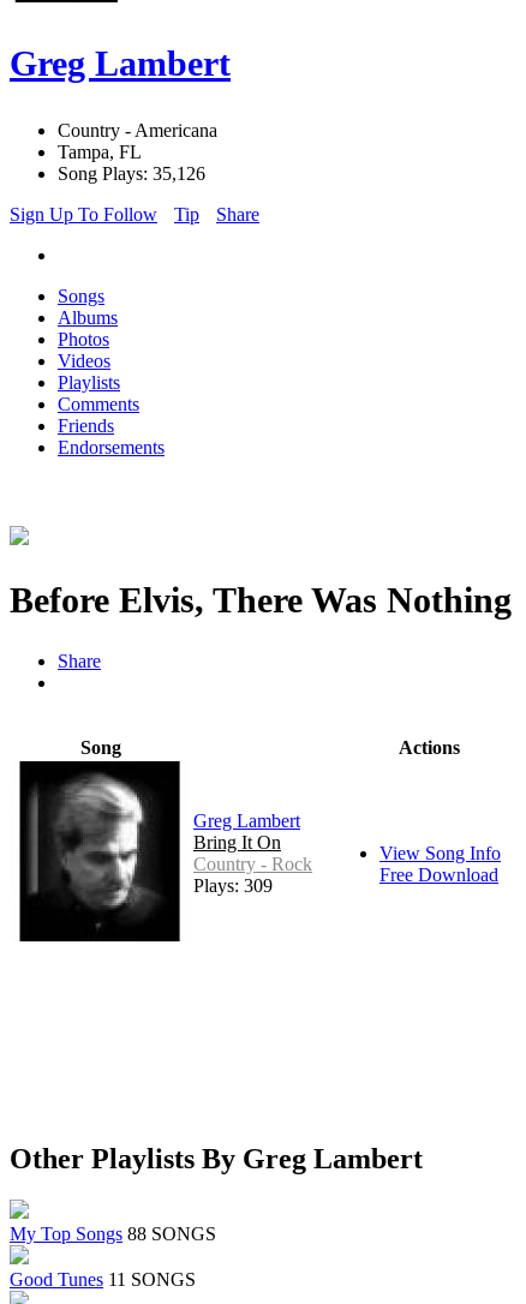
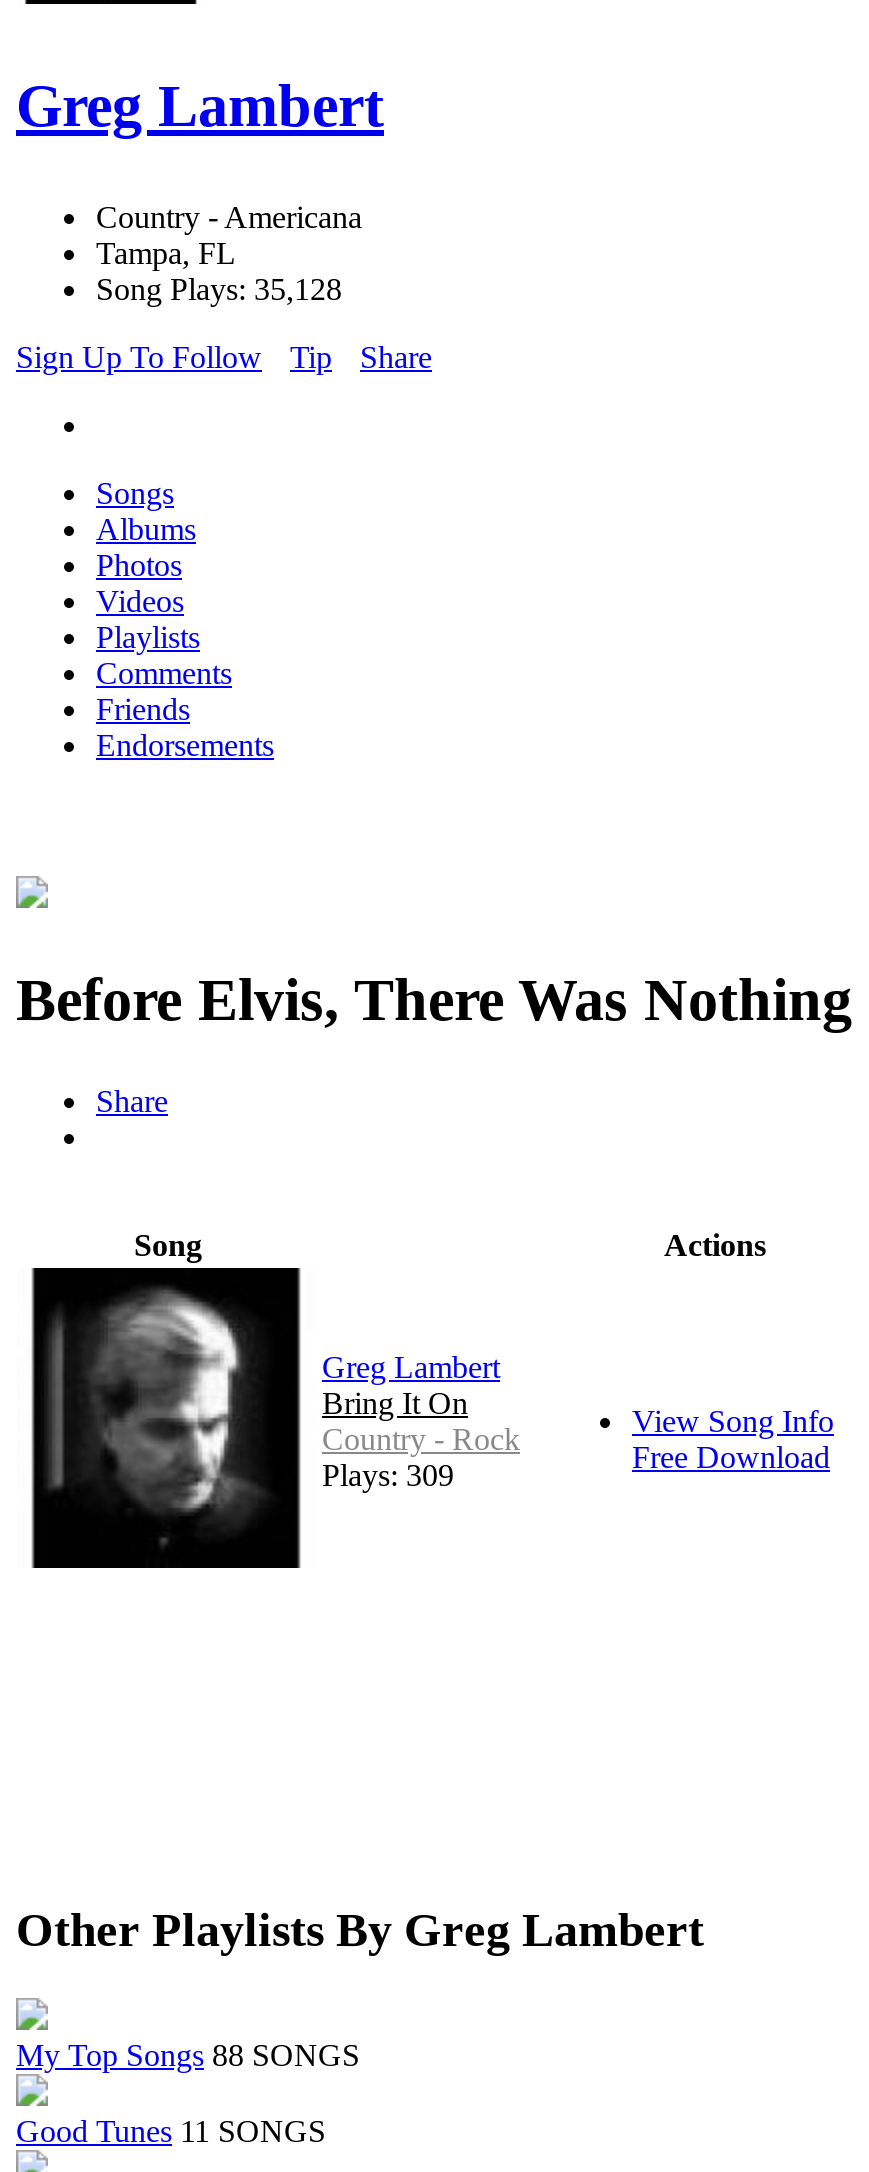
[58,164,205,184] Song Plays: 35,126 -> [96,273,342,307] Song Plays: 35,128

